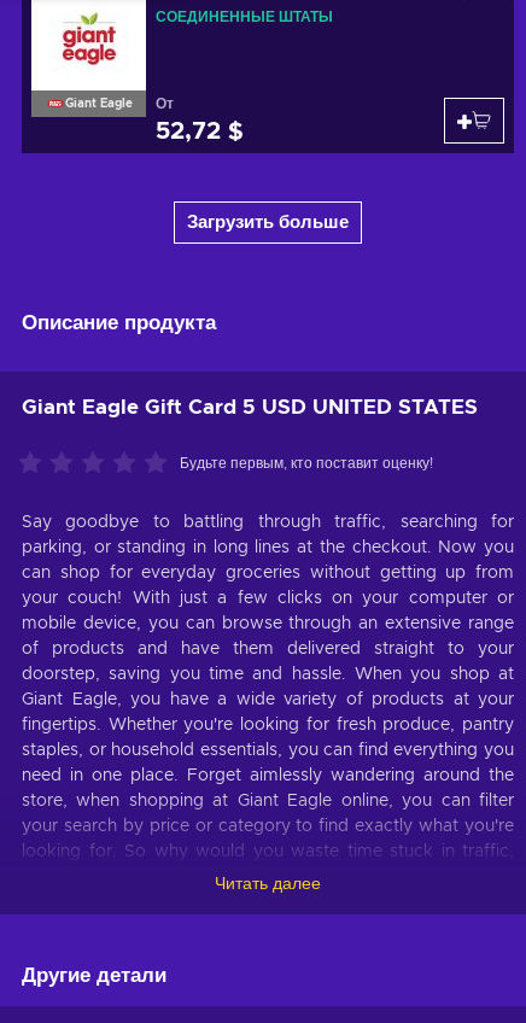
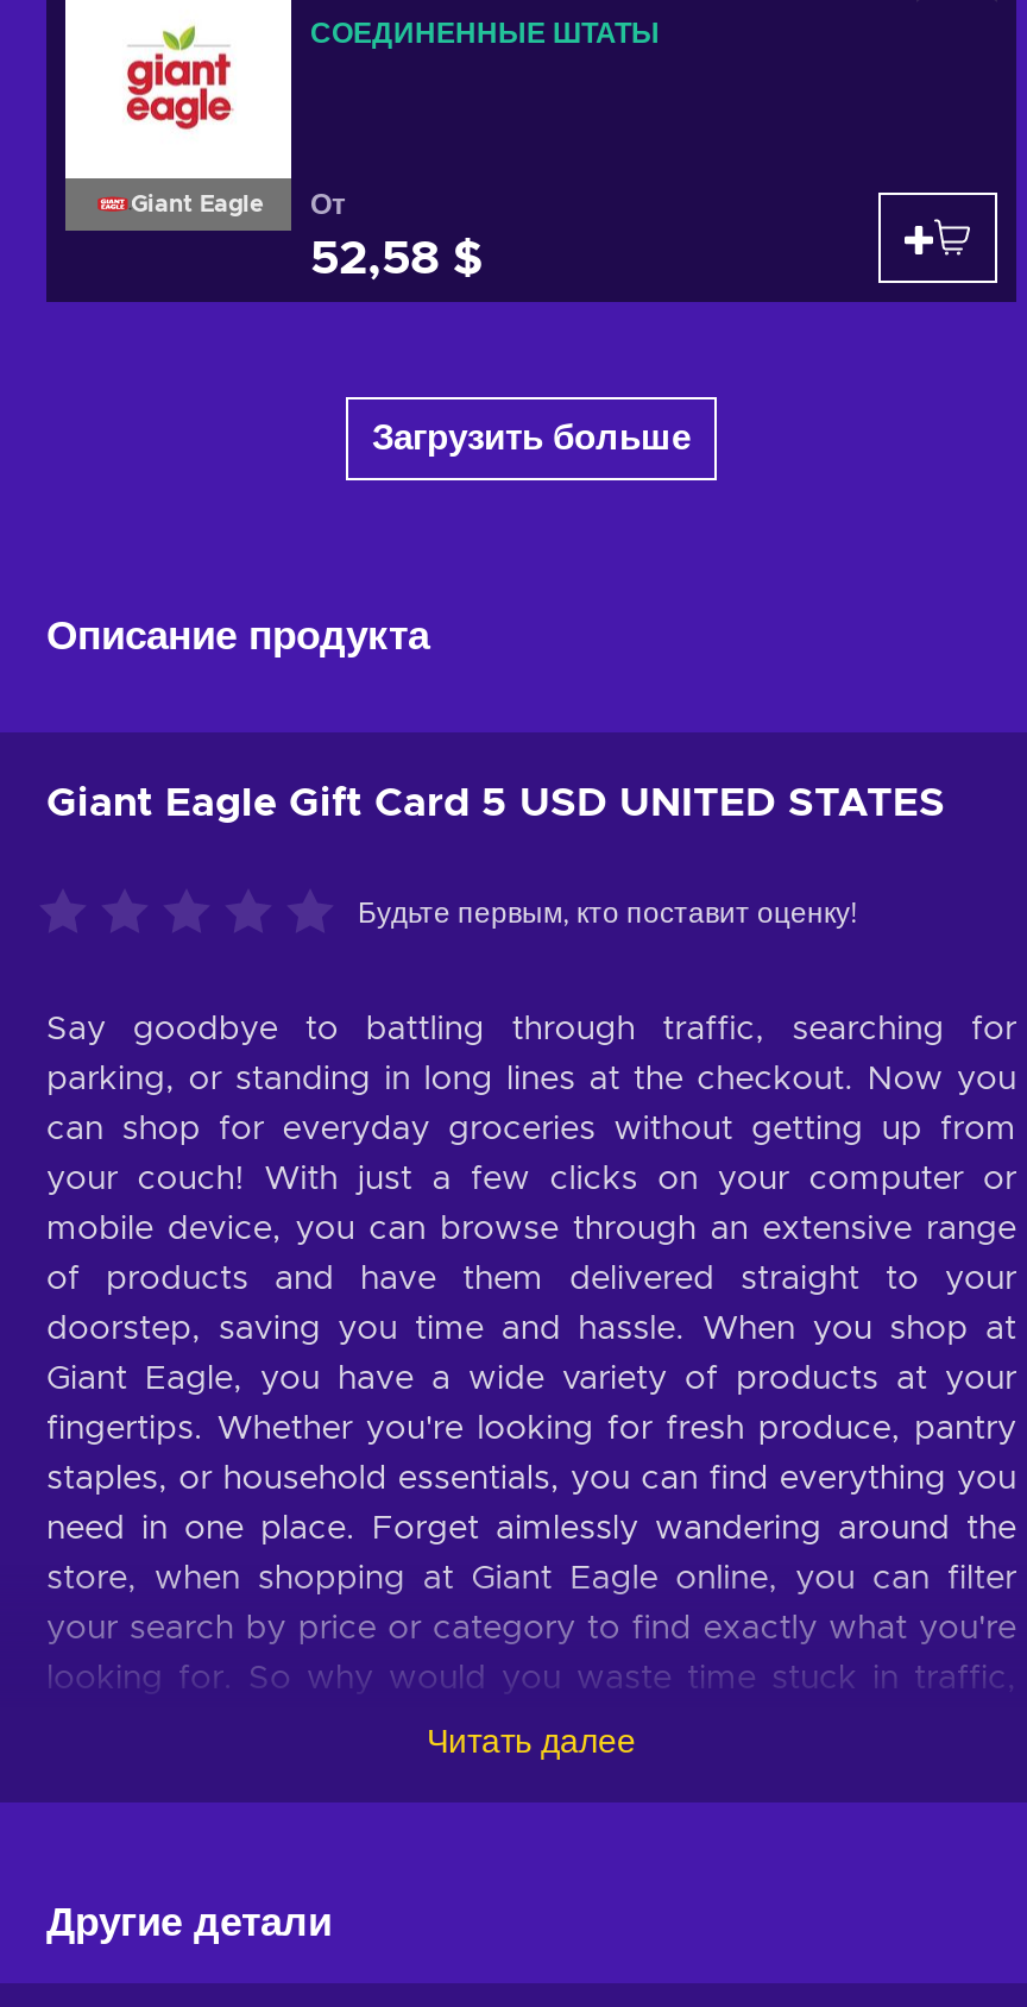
[156,120,244,144] 52,72 $ -> [310,236,484,283] 52,58 $

